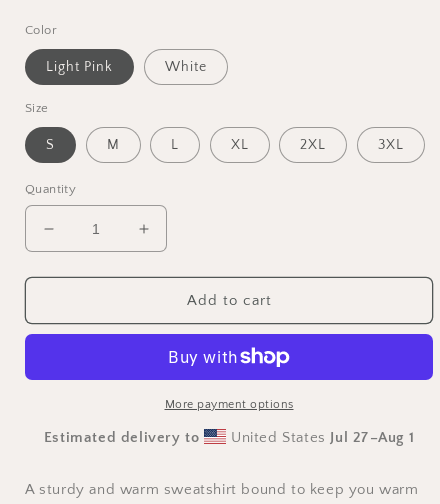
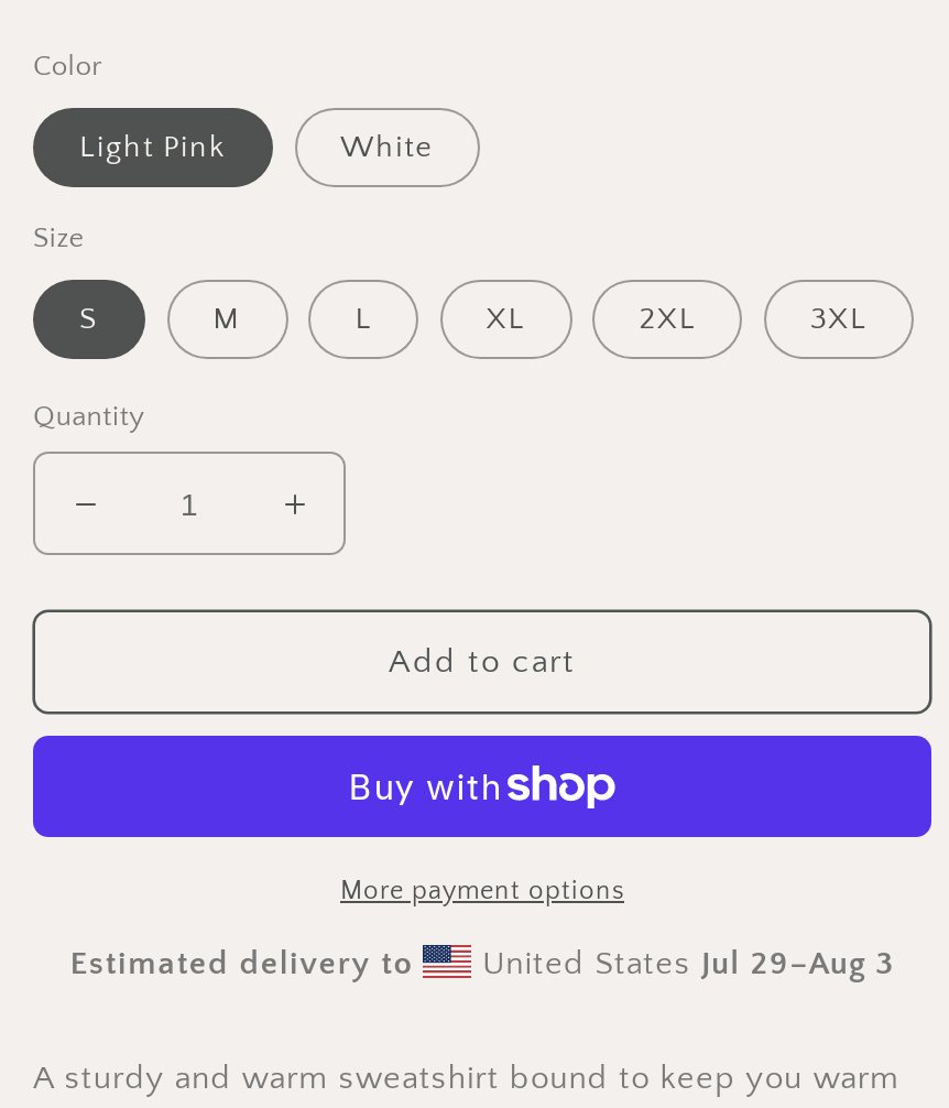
[226,429,414,446] United States Jul 27–Aug 1 -> [472,945,895,983] United States Jul 29–Aug 3

